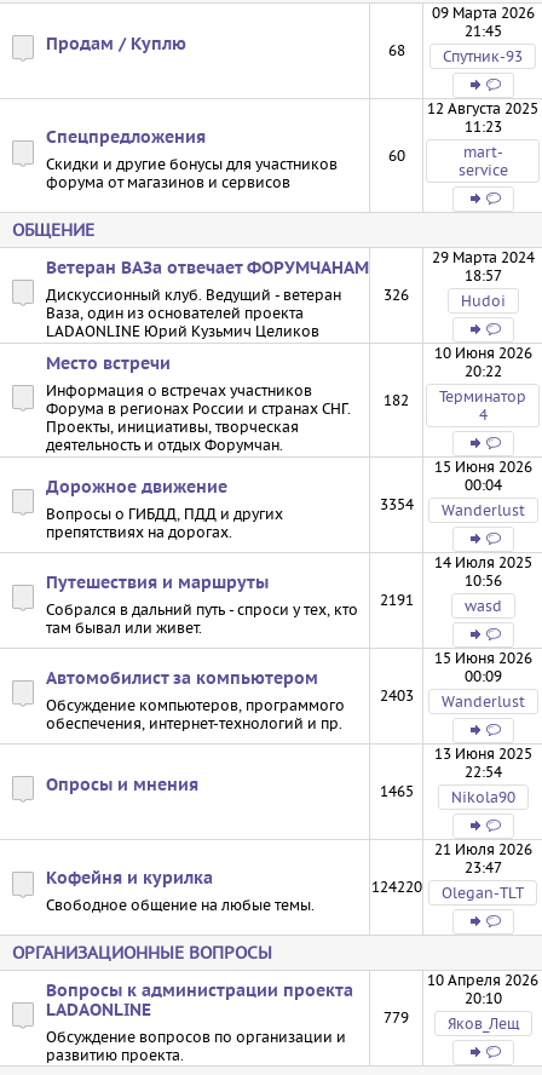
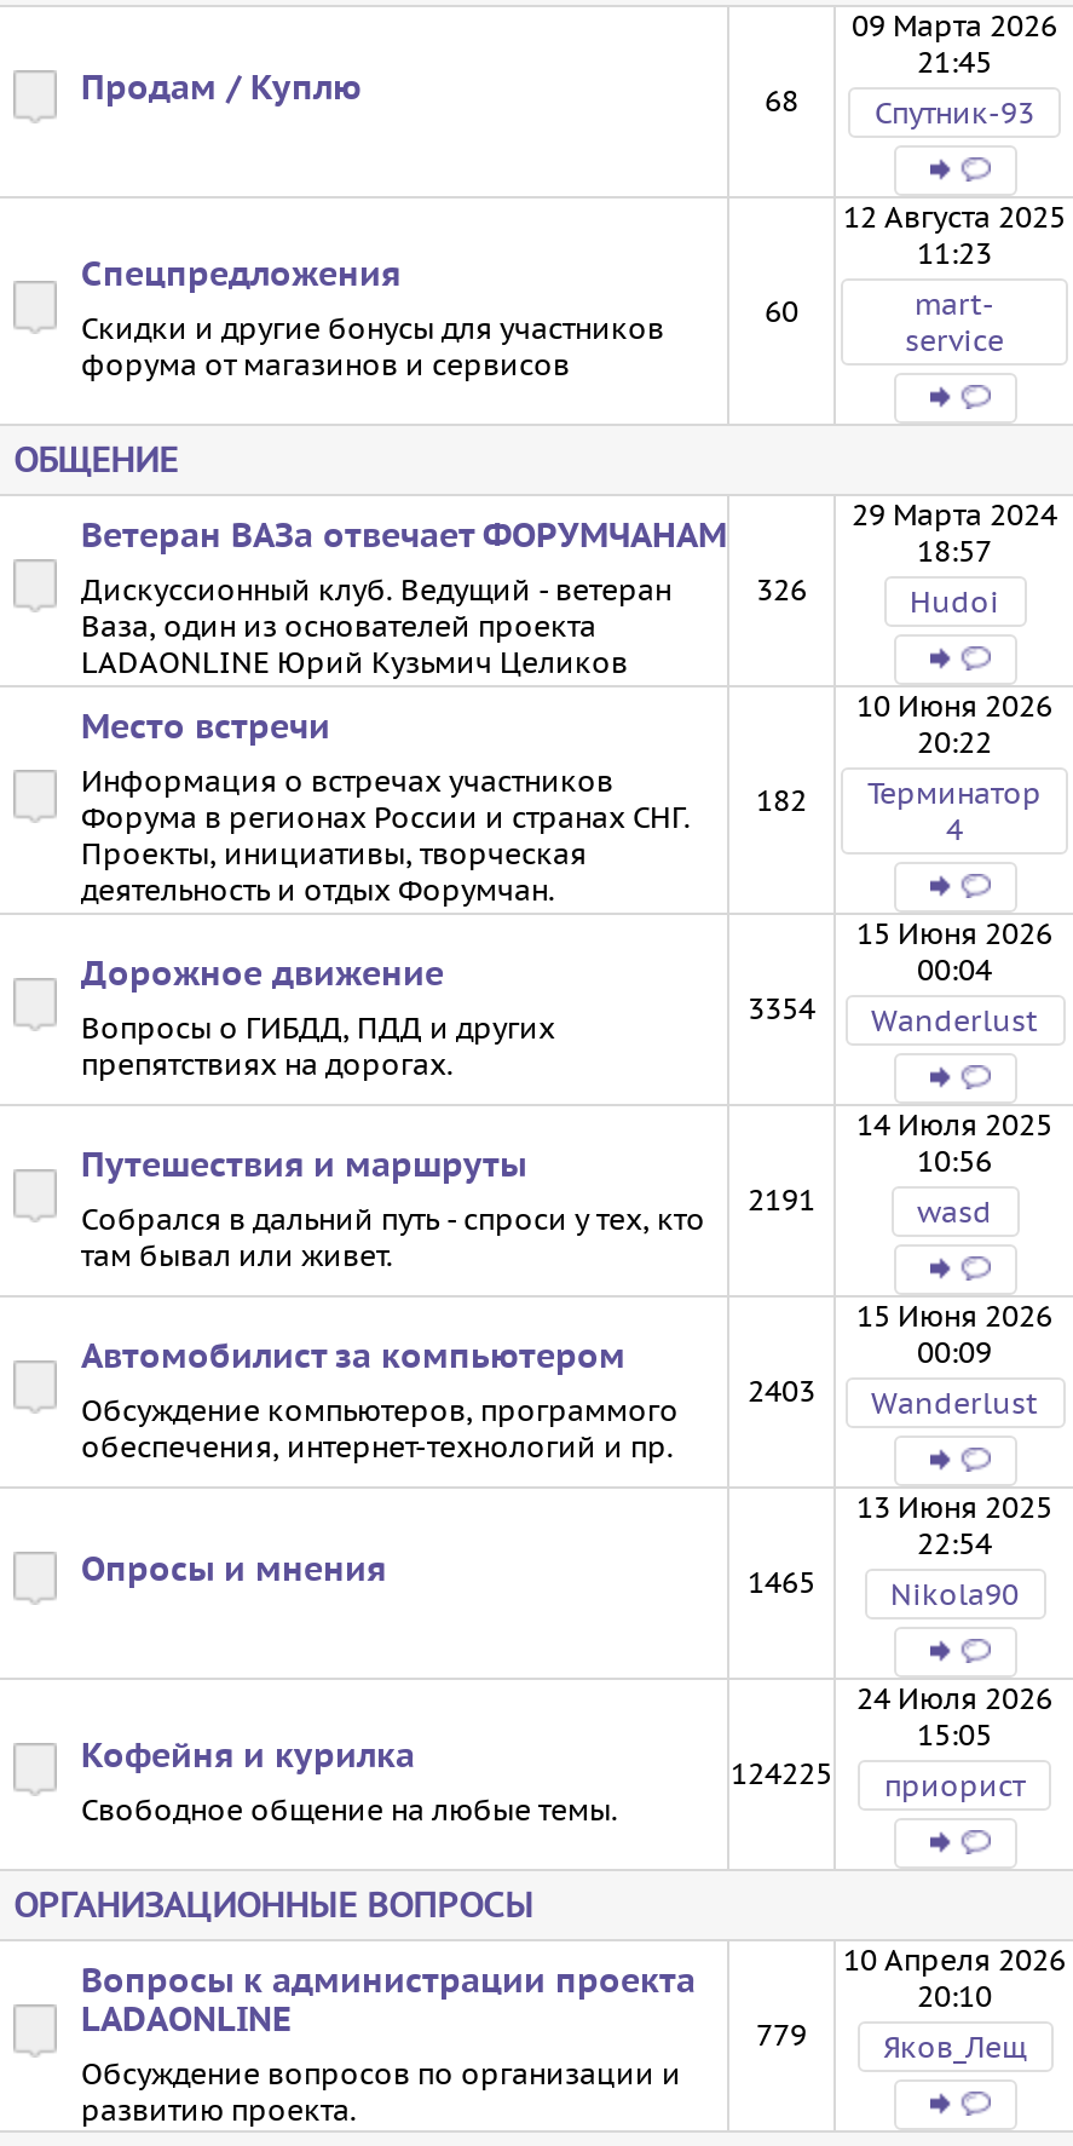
[434,840,532,902] 21 Июля 2026 | 23:47 | Olegan-TLT -> [856,1680,1052,1803] 24 Июля 2026 | 15:05 | приорист
[371,878,422,896] 124220 -> [731,1755,832,1791] 124225

